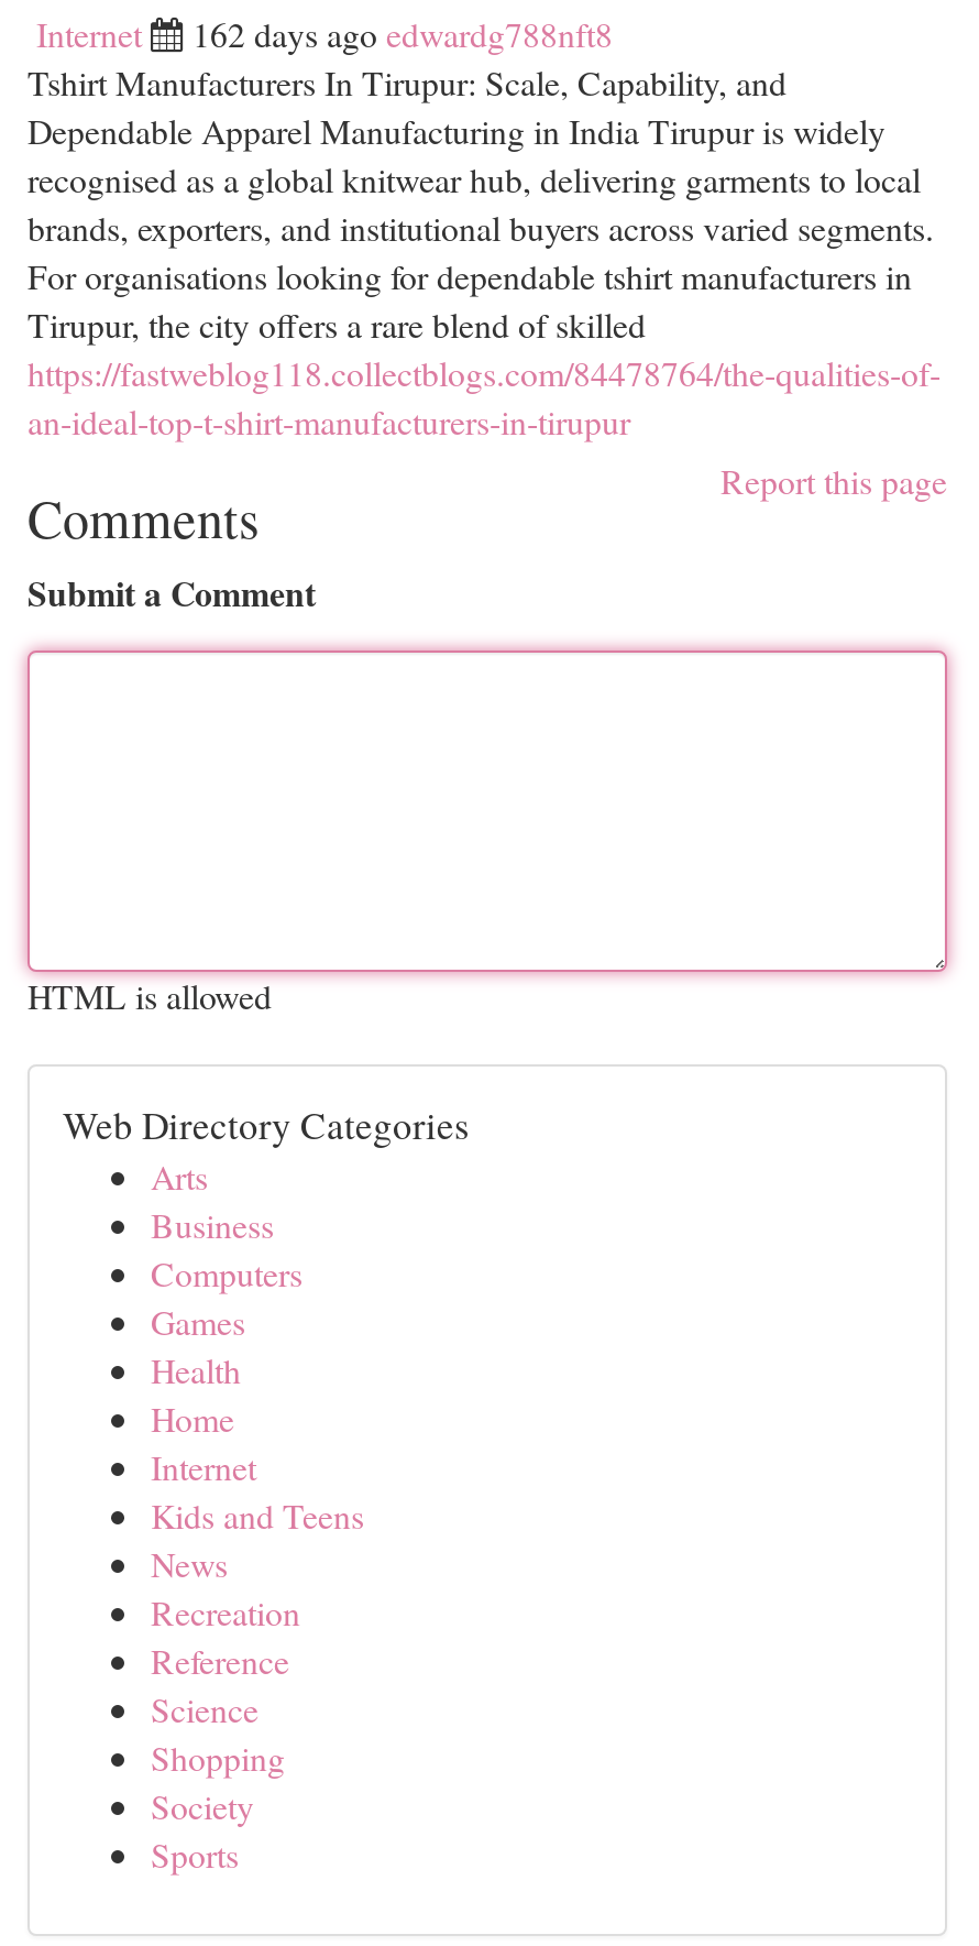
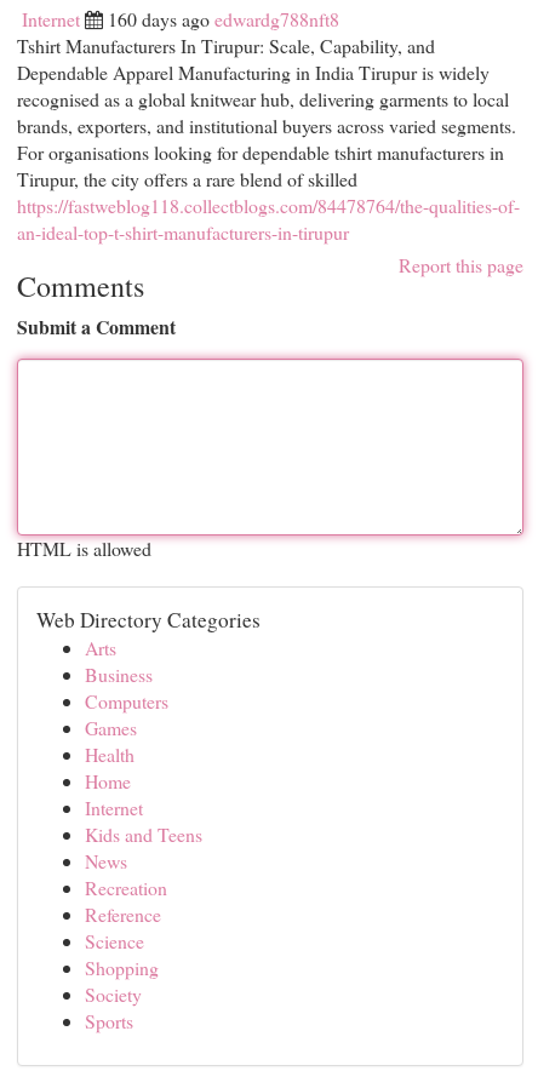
[193,10,613,56] 162 days ago edwardg788nft8 -> [108,6,339,31] 160 days ago edwardg788nft8

